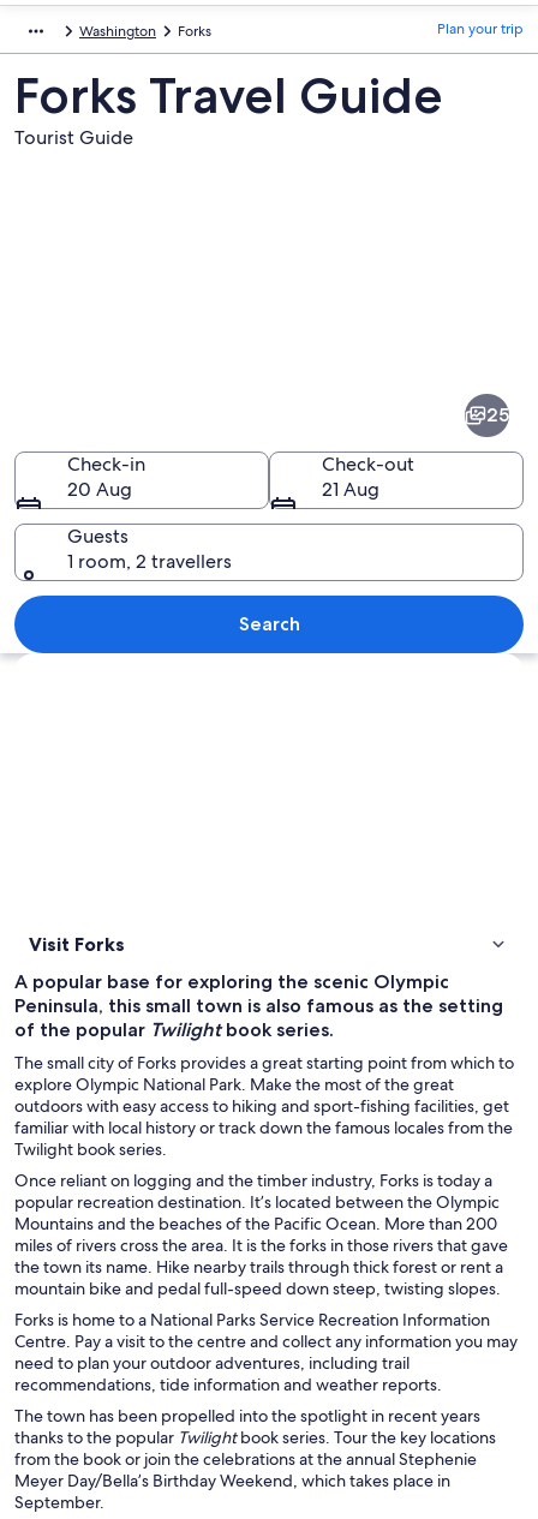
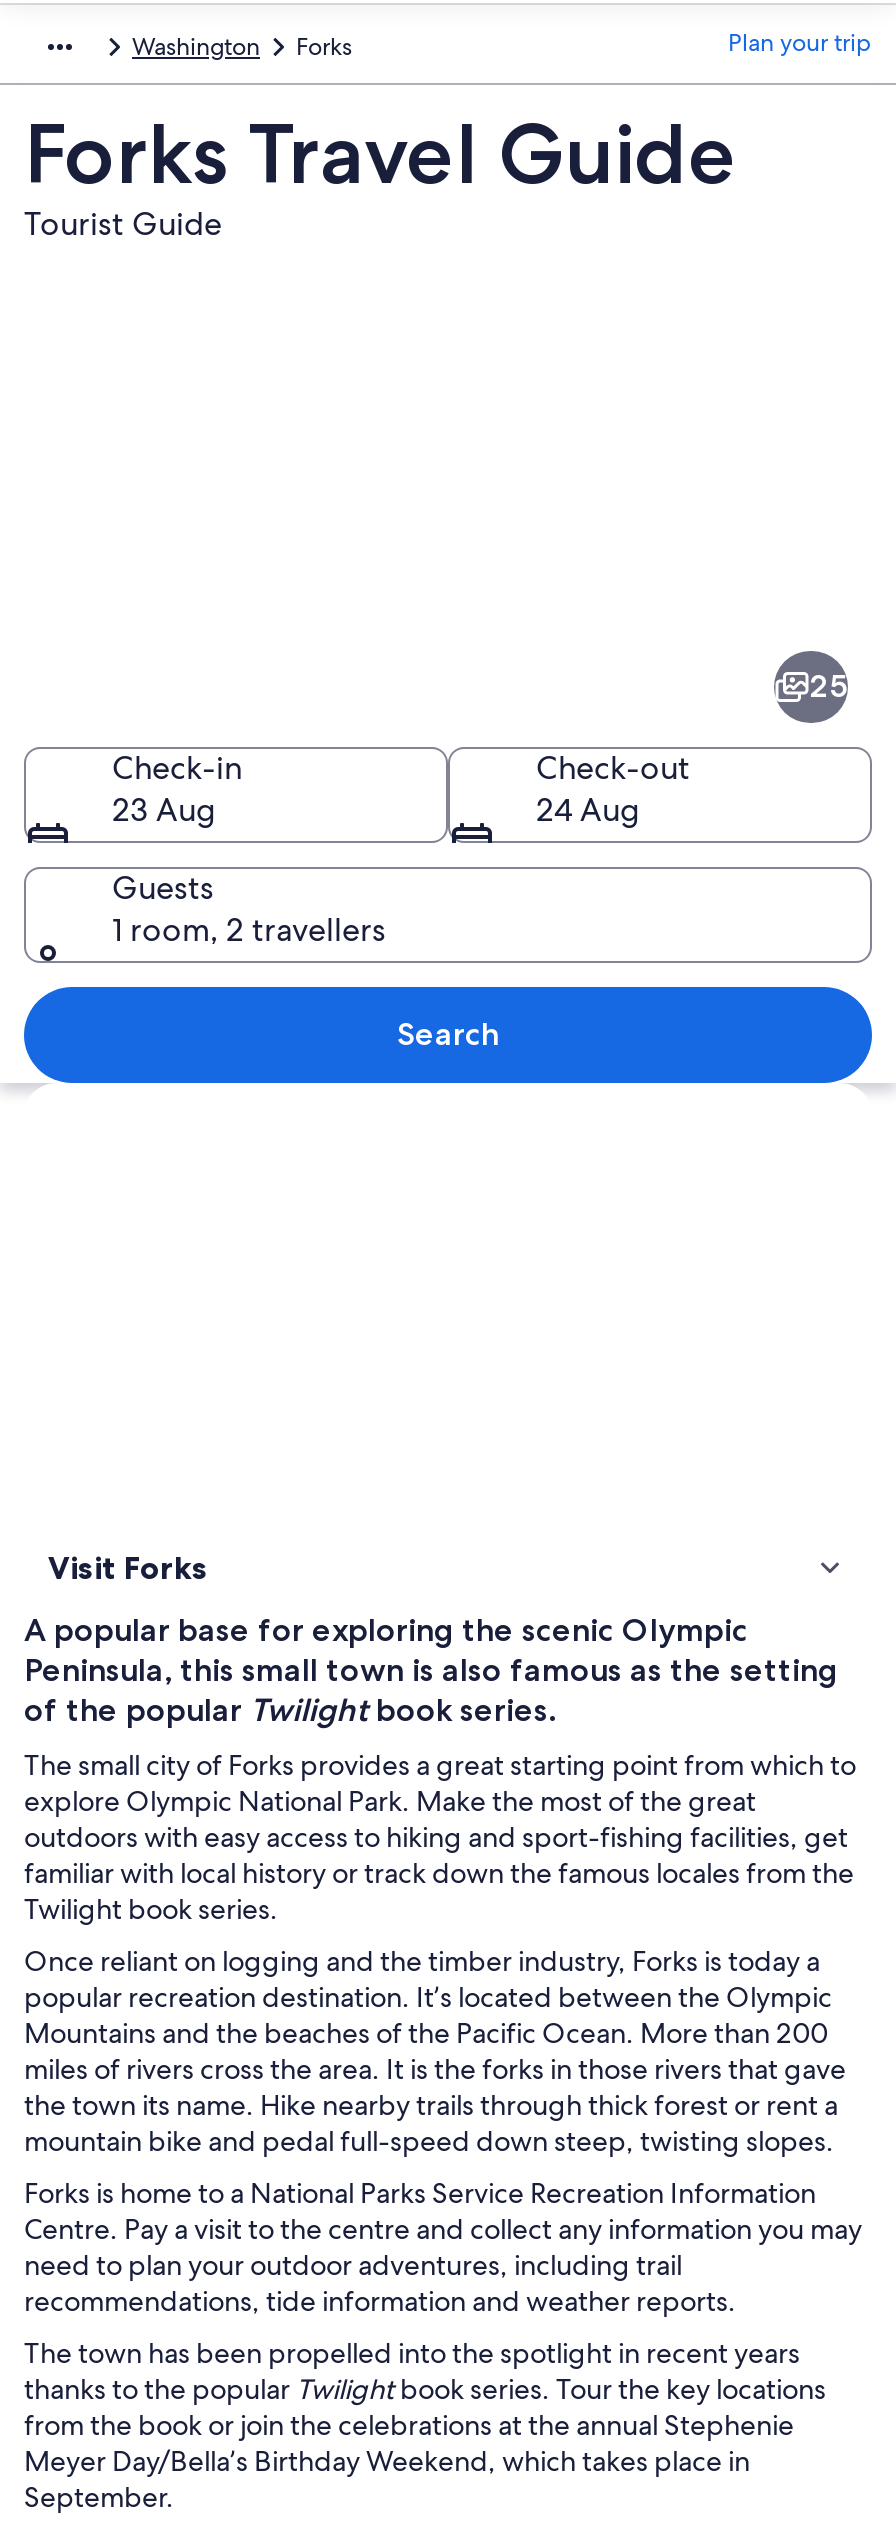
[67,476,132,501] 20 Aug -> [112,788,216,830] 23 Aug
[322,476,379,501] 21 Aug -> [536,788,640,830] 24 Aug

